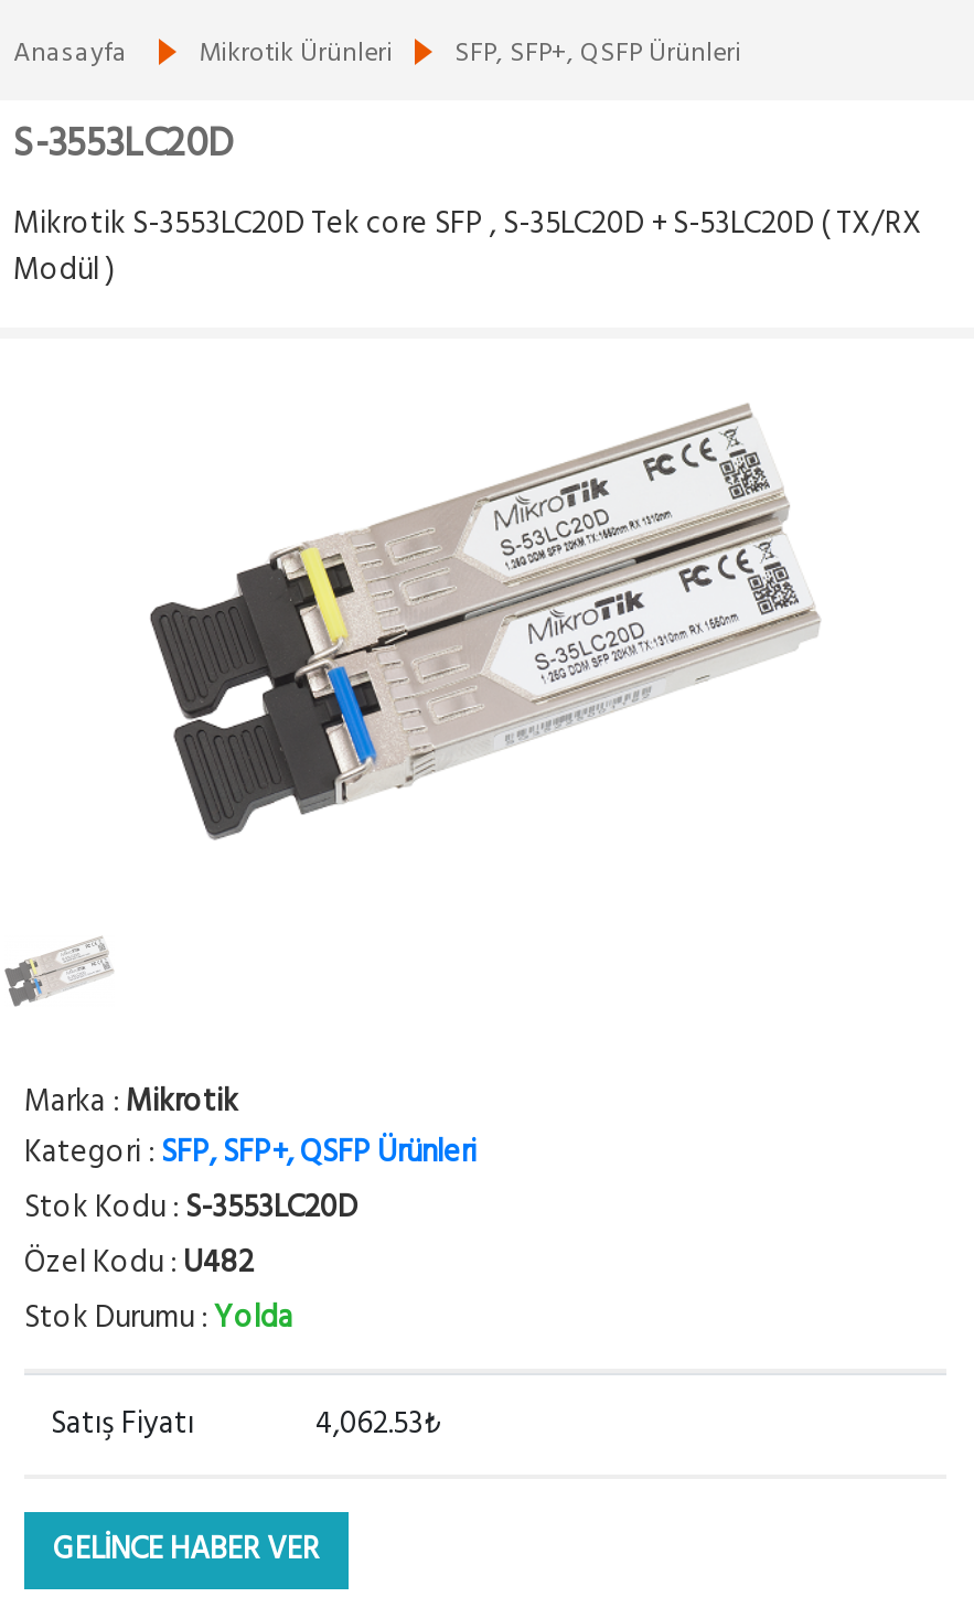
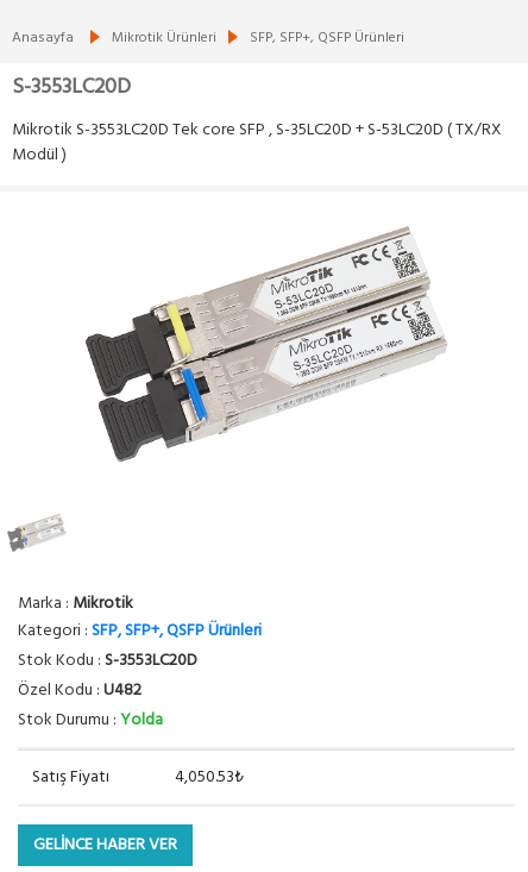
[315,1400,441,1450] 4,062.53₺ -> [175,764,244,791] 4,050.53₺

